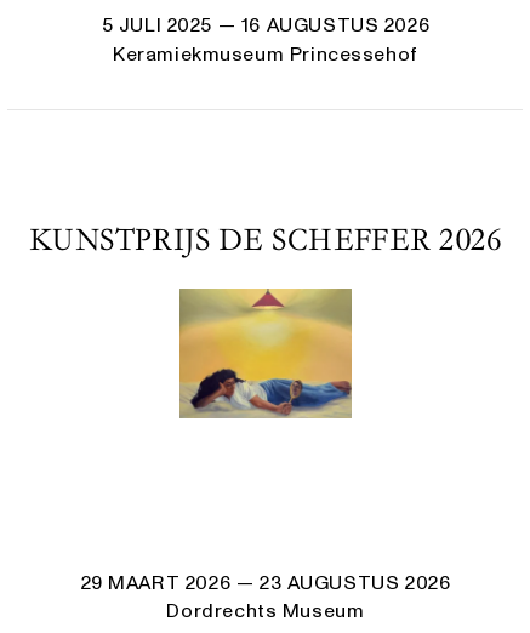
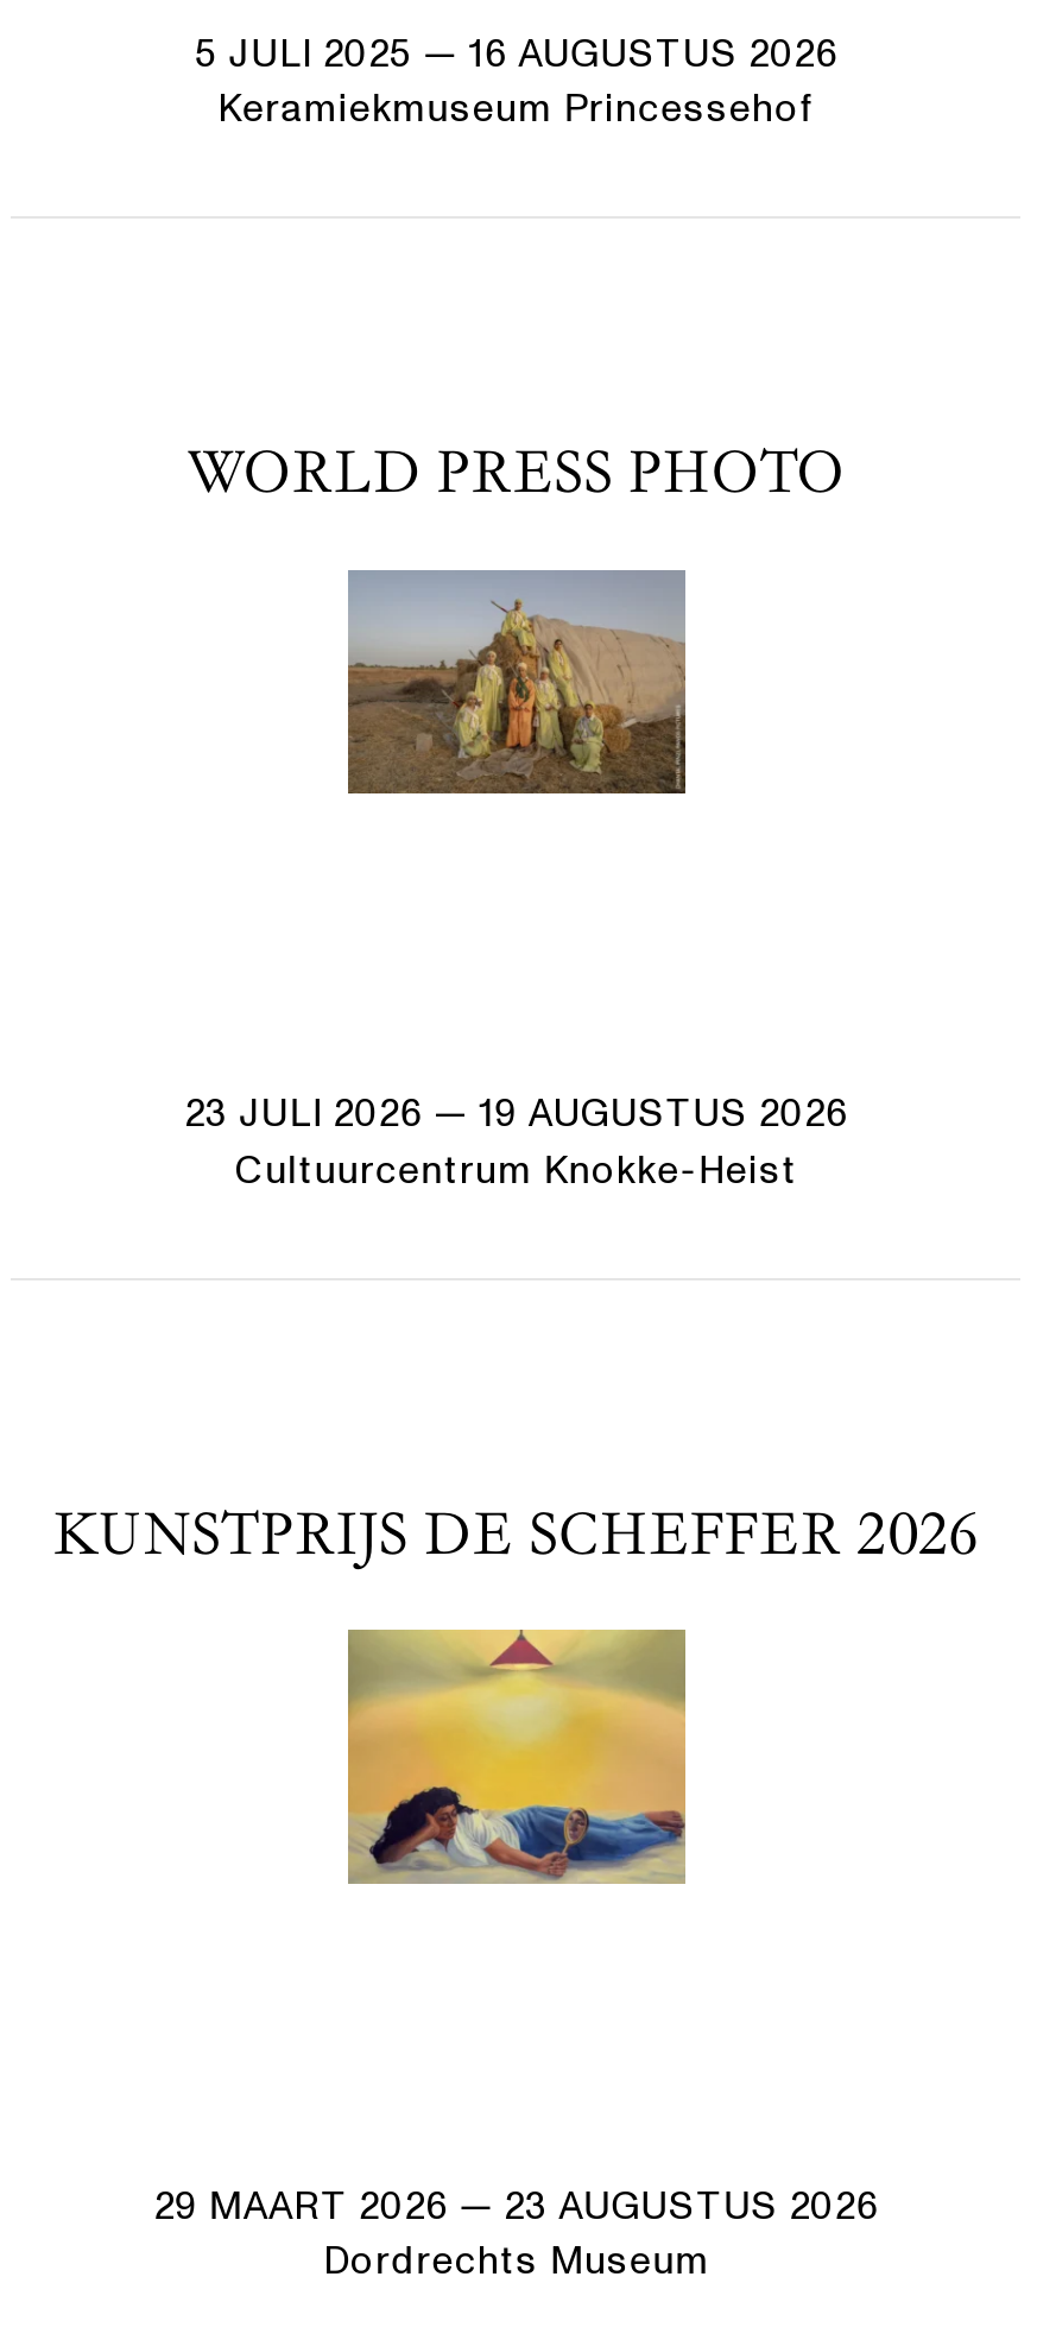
none -> [185,1096,848,1190] 23 JULI 2026 — 19 AUGUSTUS 2026 | Cultuurcentrum Knokke-Heist
none -> [188,438,845,509] WORLD PRESS PHOTO
none -> [346,569,688,797] [image]

